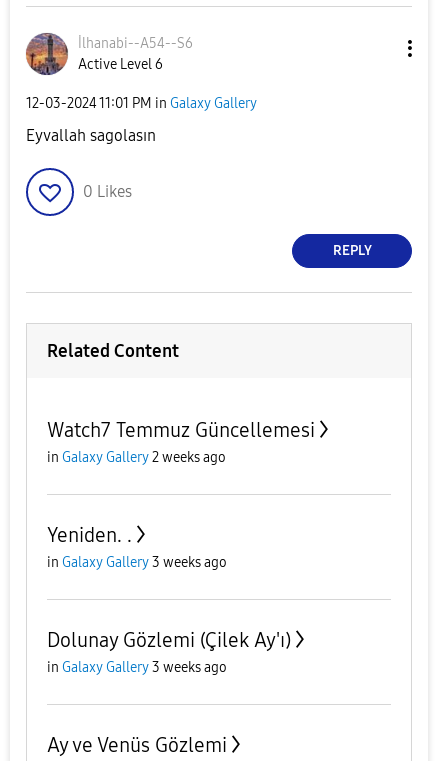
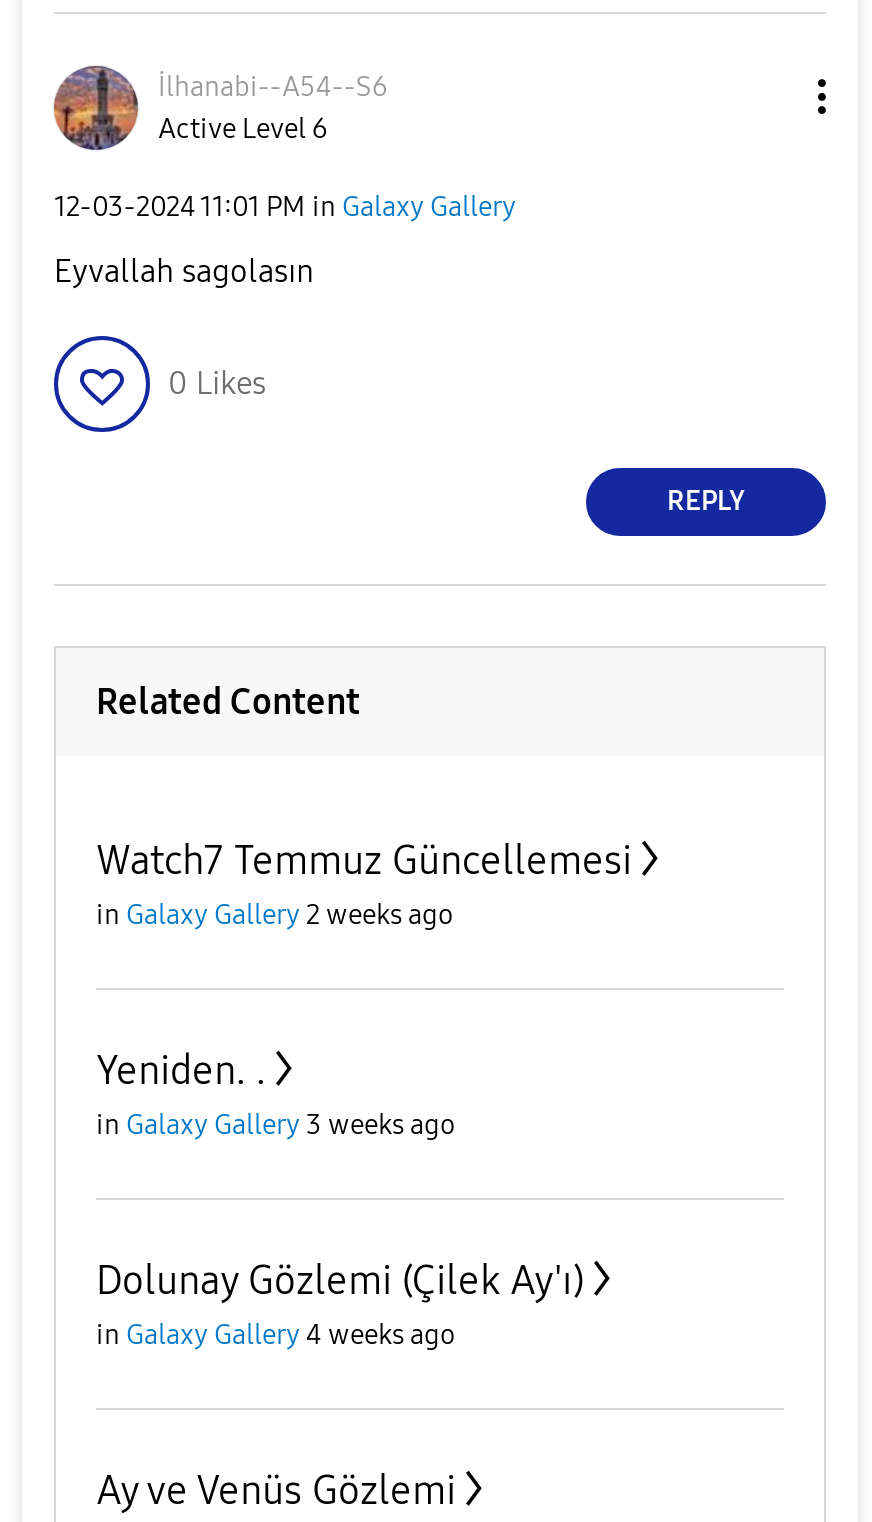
[47,659,227,676] in Galaxy Gallery 3 weeks ago -> [96,1317,456,1351] in Galaxy Gallery 4 weeks ago

